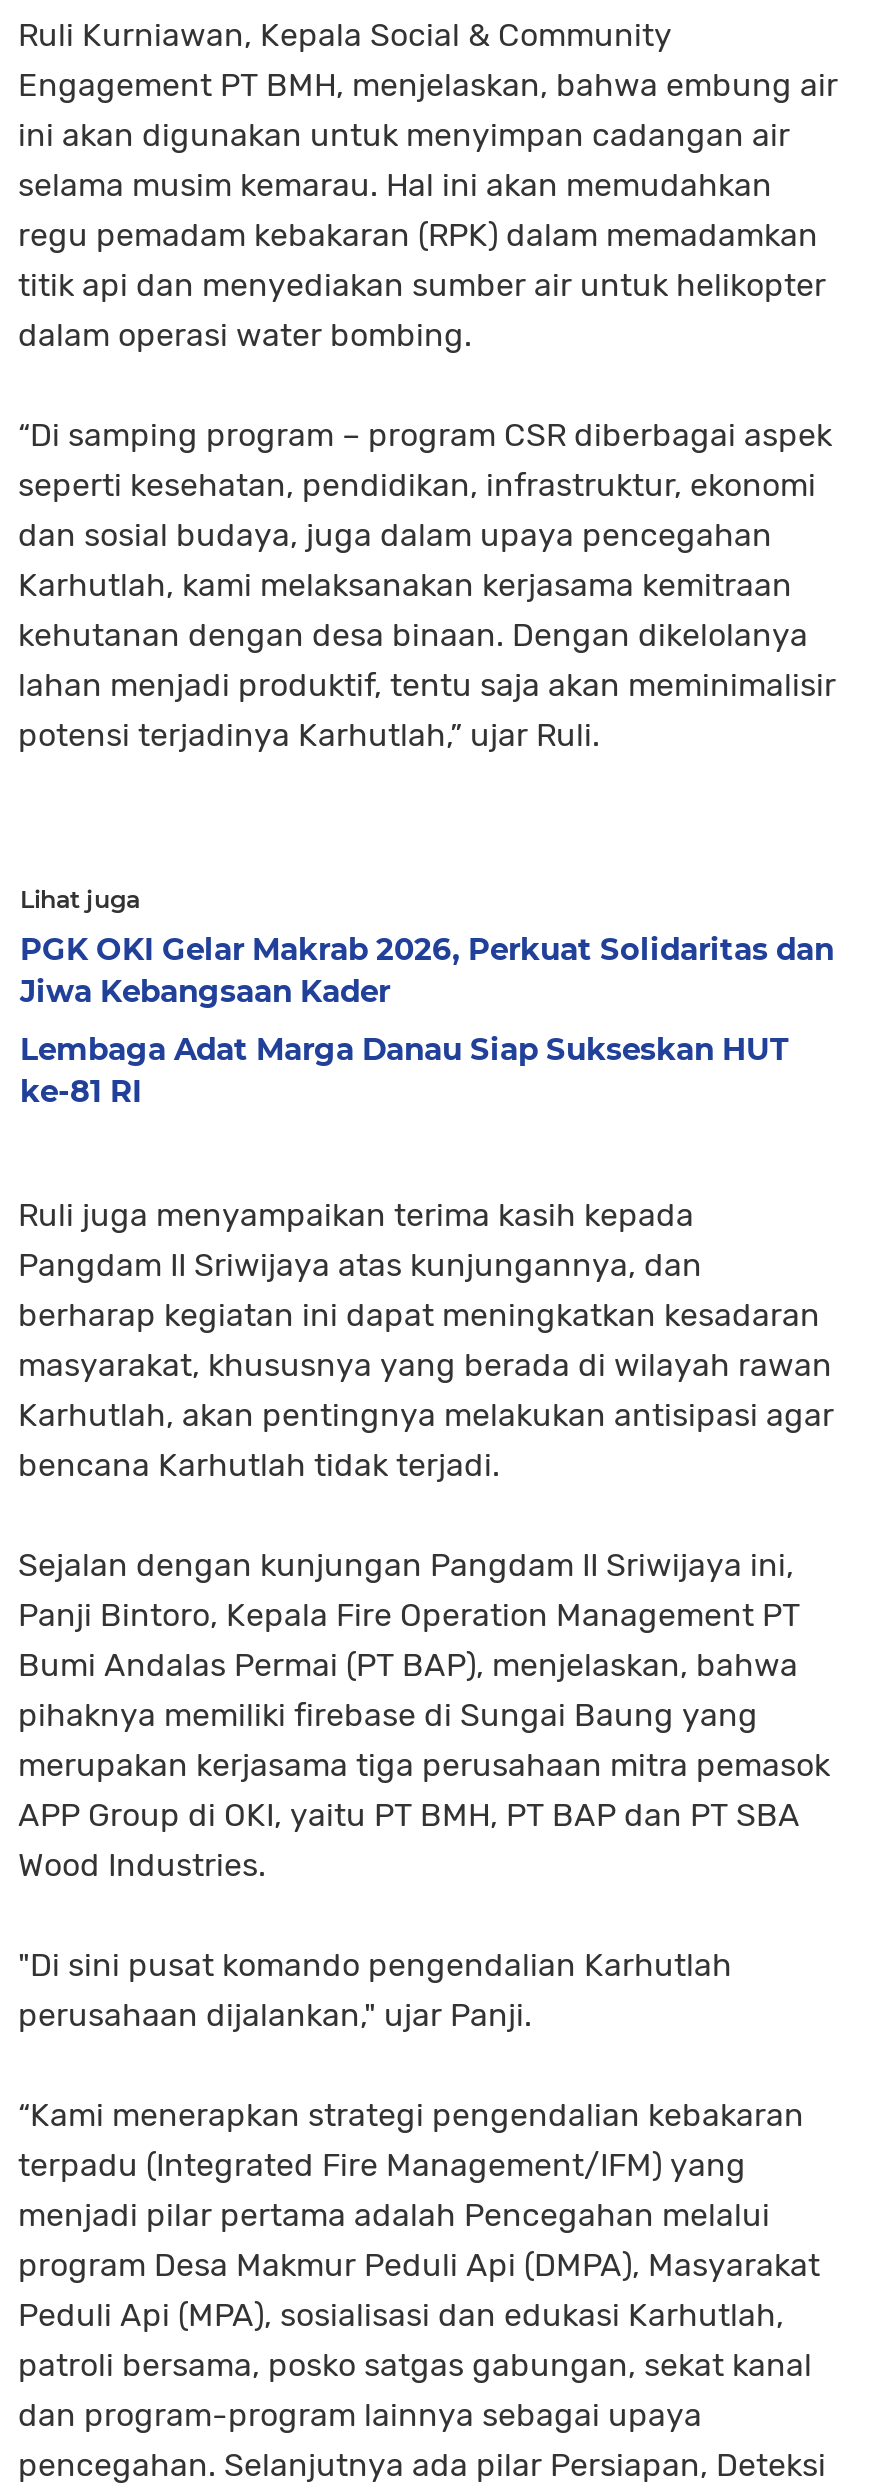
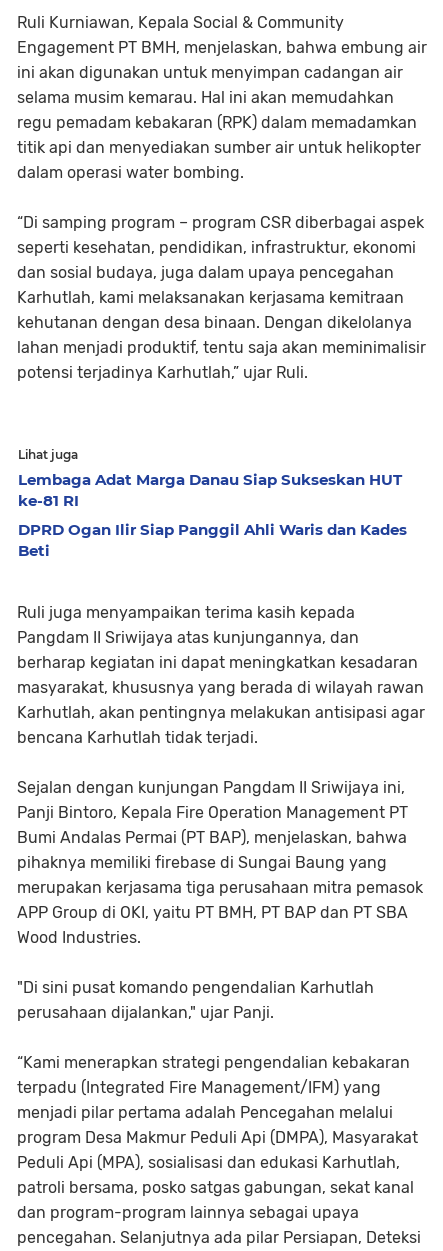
[20,931,834,1011] PGK OKI Gelar Makrab 2026, Perkuat Solidaritas dan | Jiwa Kebangsaan Kader -> none
moved [20,1031,788,1111] -> [18,470,402,510]: Lembaga Adat Marga Danau Siap Sukseskan HUT | ke-81 RI
none -> [18,520,407,560] DPRD Ogan Ilir Siap Panggil Ahli Waris dan Kades | Beti

